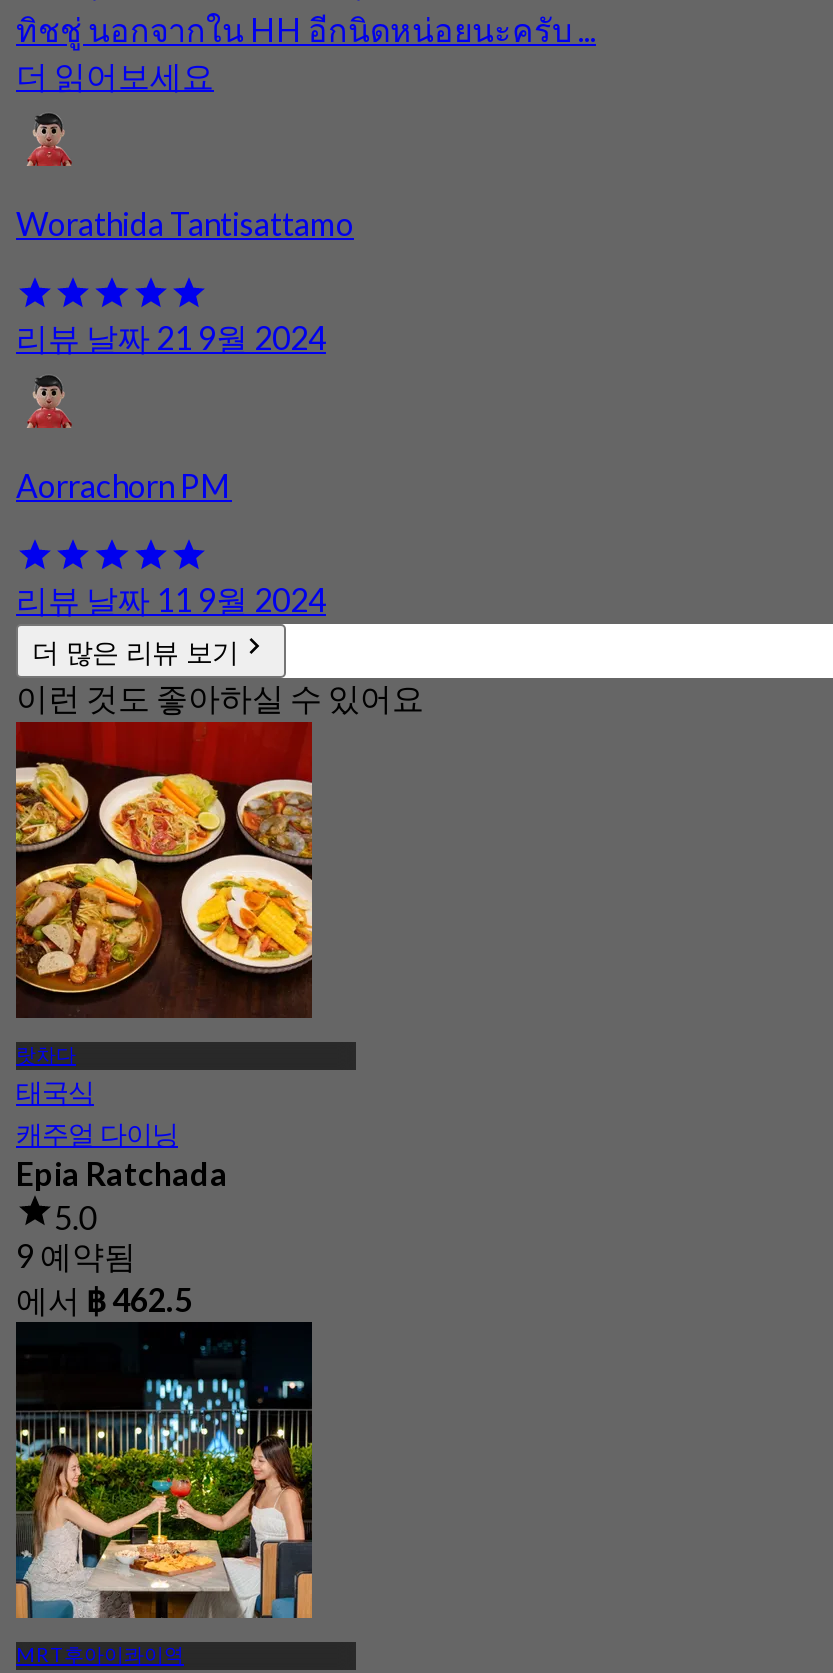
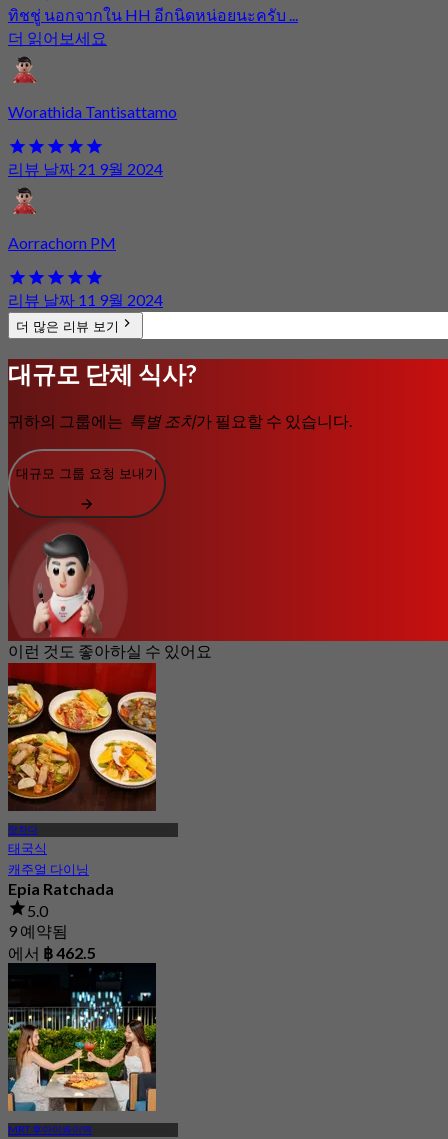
none -> [8,359,445,641] [image] | 대규모 단체 식사? | 귀하의 그룹에는 특별 조치가 필요할 수 있습니다. | 대규모 그룹 요청 보내기

